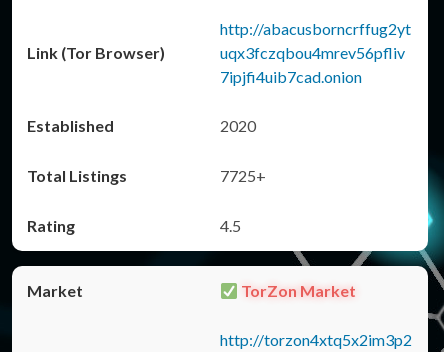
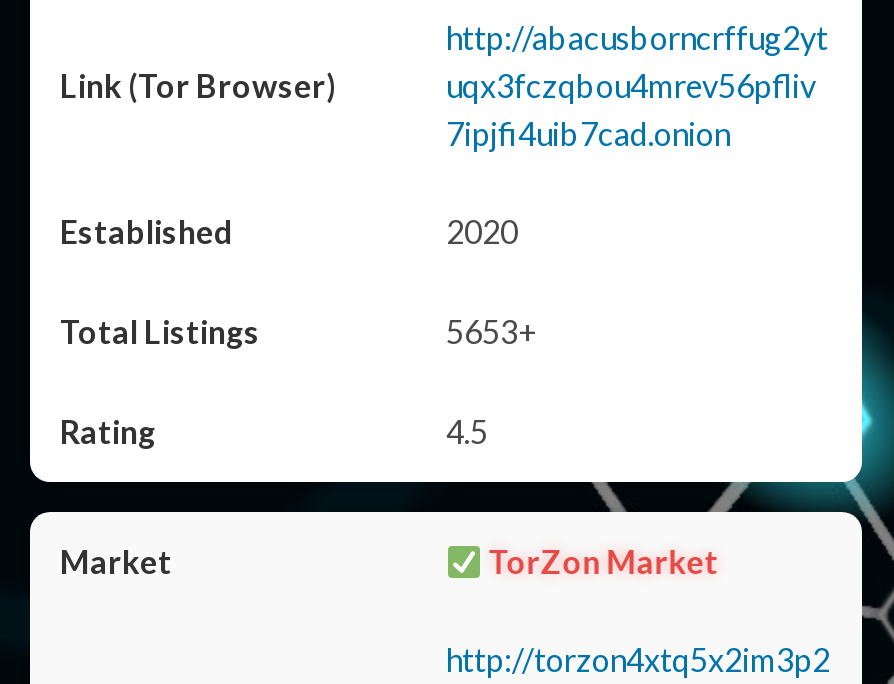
[220,166,266,185] 7725+ -> [446,312,538,350] 5653+

